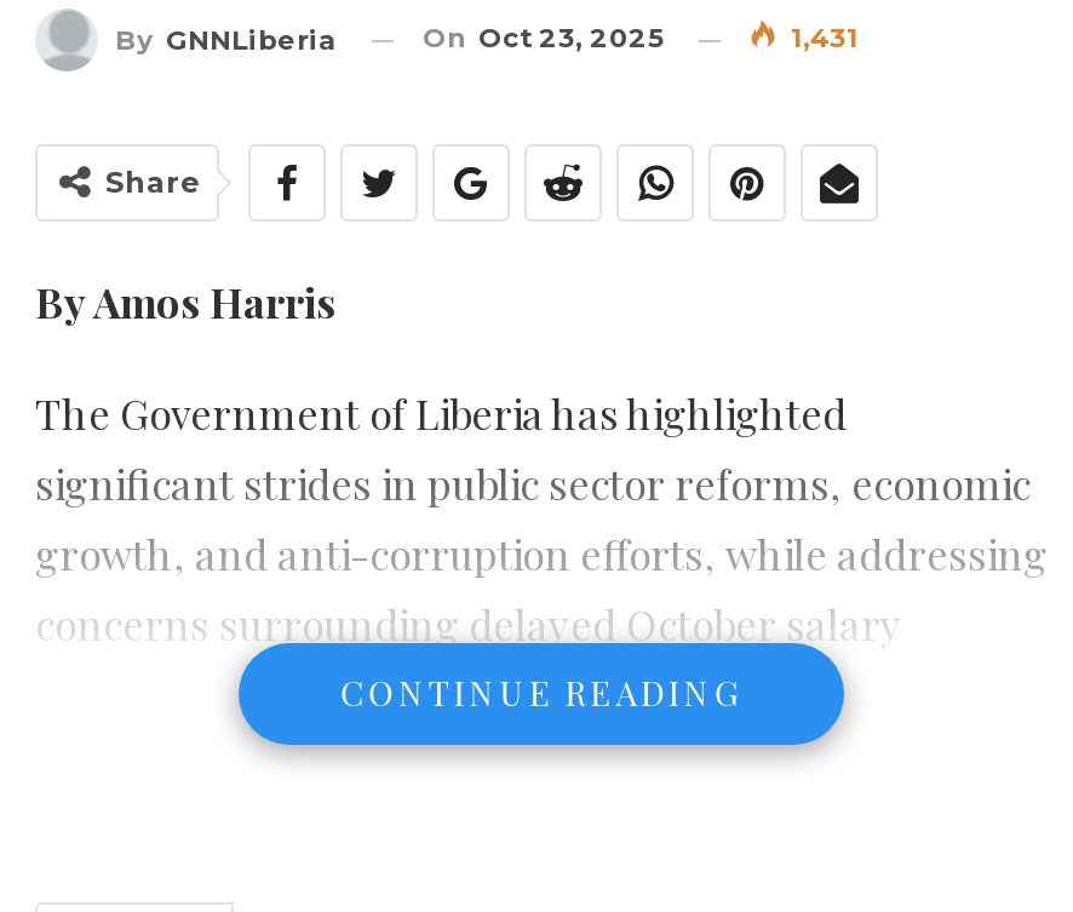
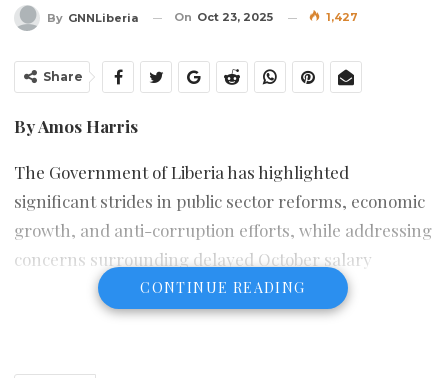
[784,21,859,55] 1,431 -> [323,10,358,24] 1,427

